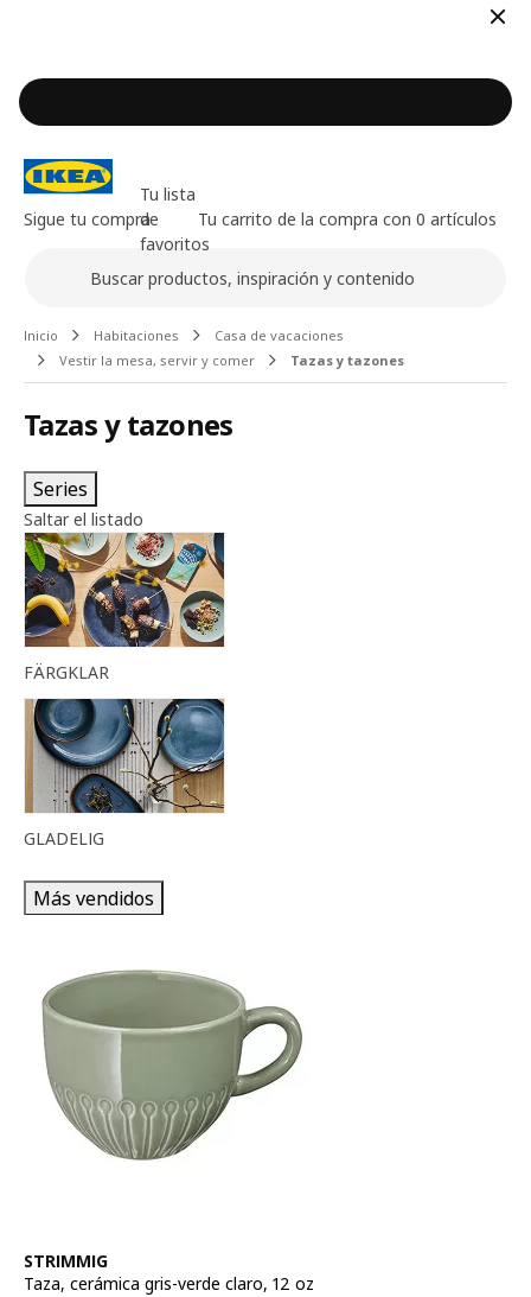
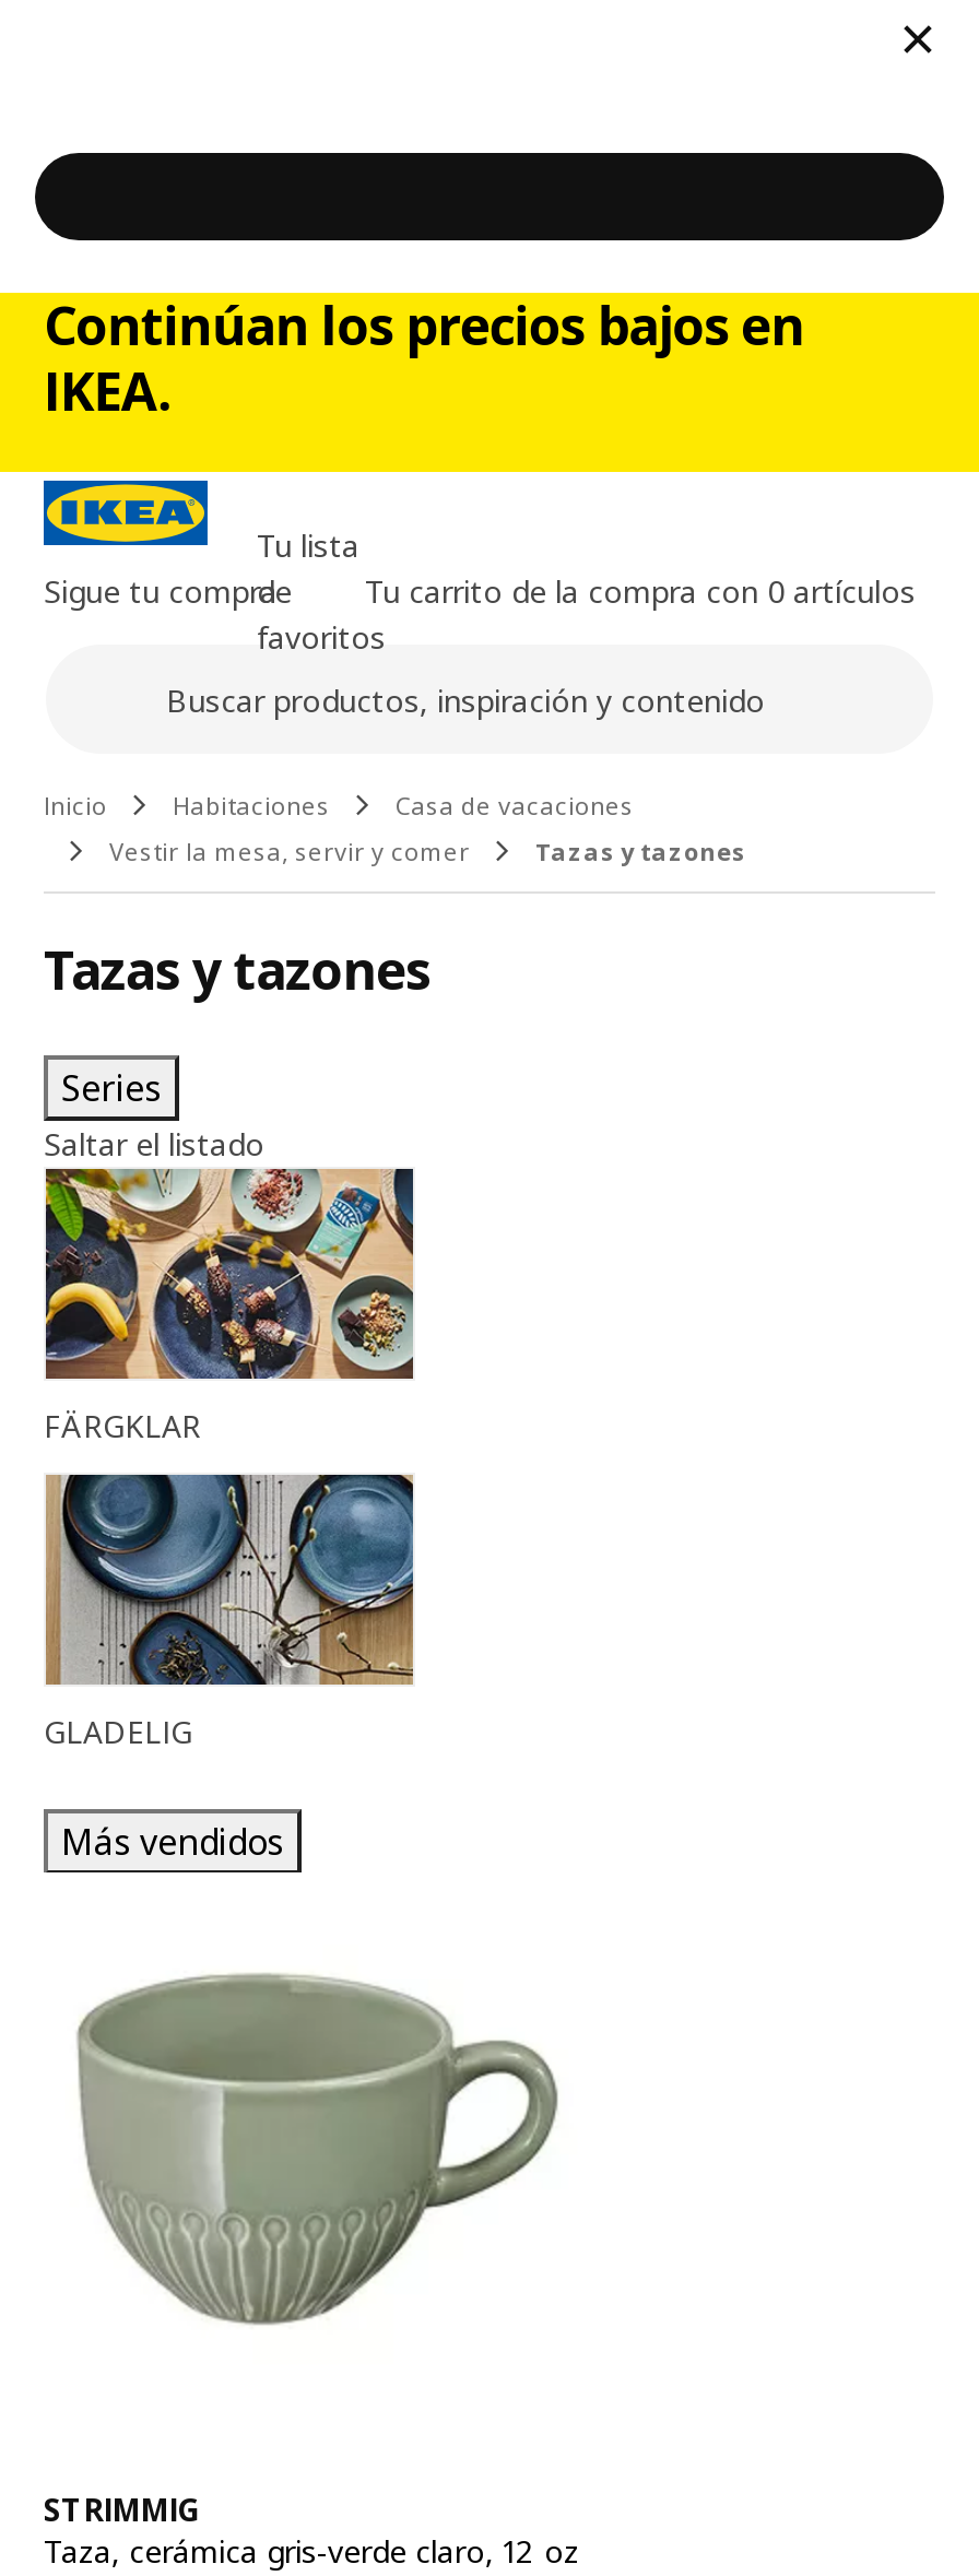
none -> [44,288,804,426] Continúan los precios bajos en | IKEA.

